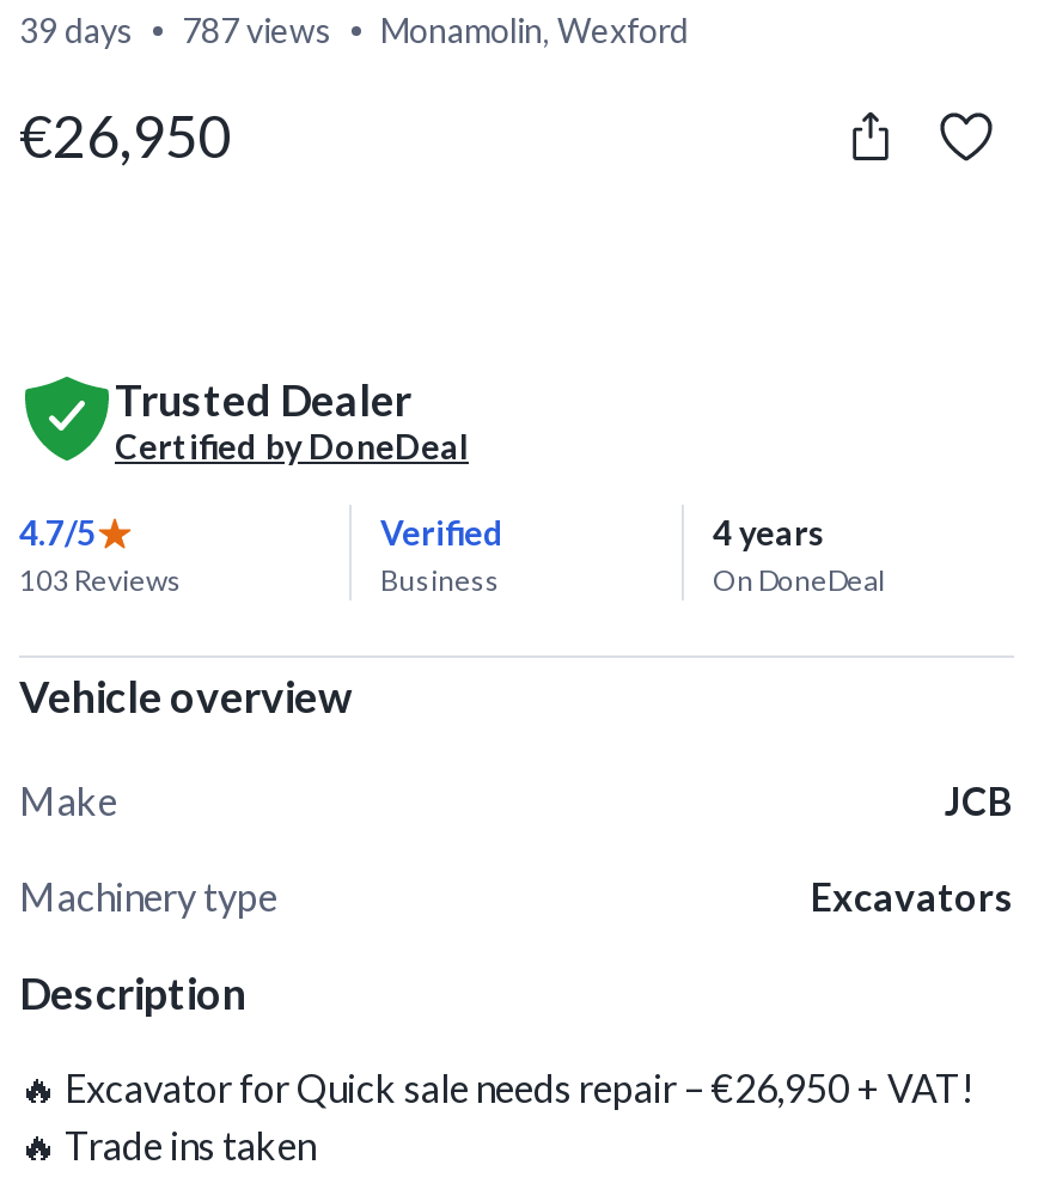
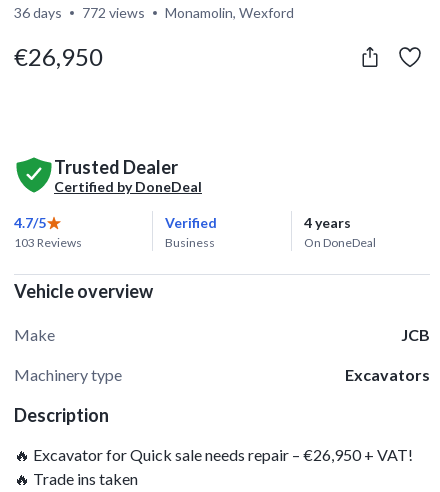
[19,10,134,50] 39 days -> [14,4,62,21] 36 days
[182,10,332,50] 787 views -> [82,4,145,21] 772 views

